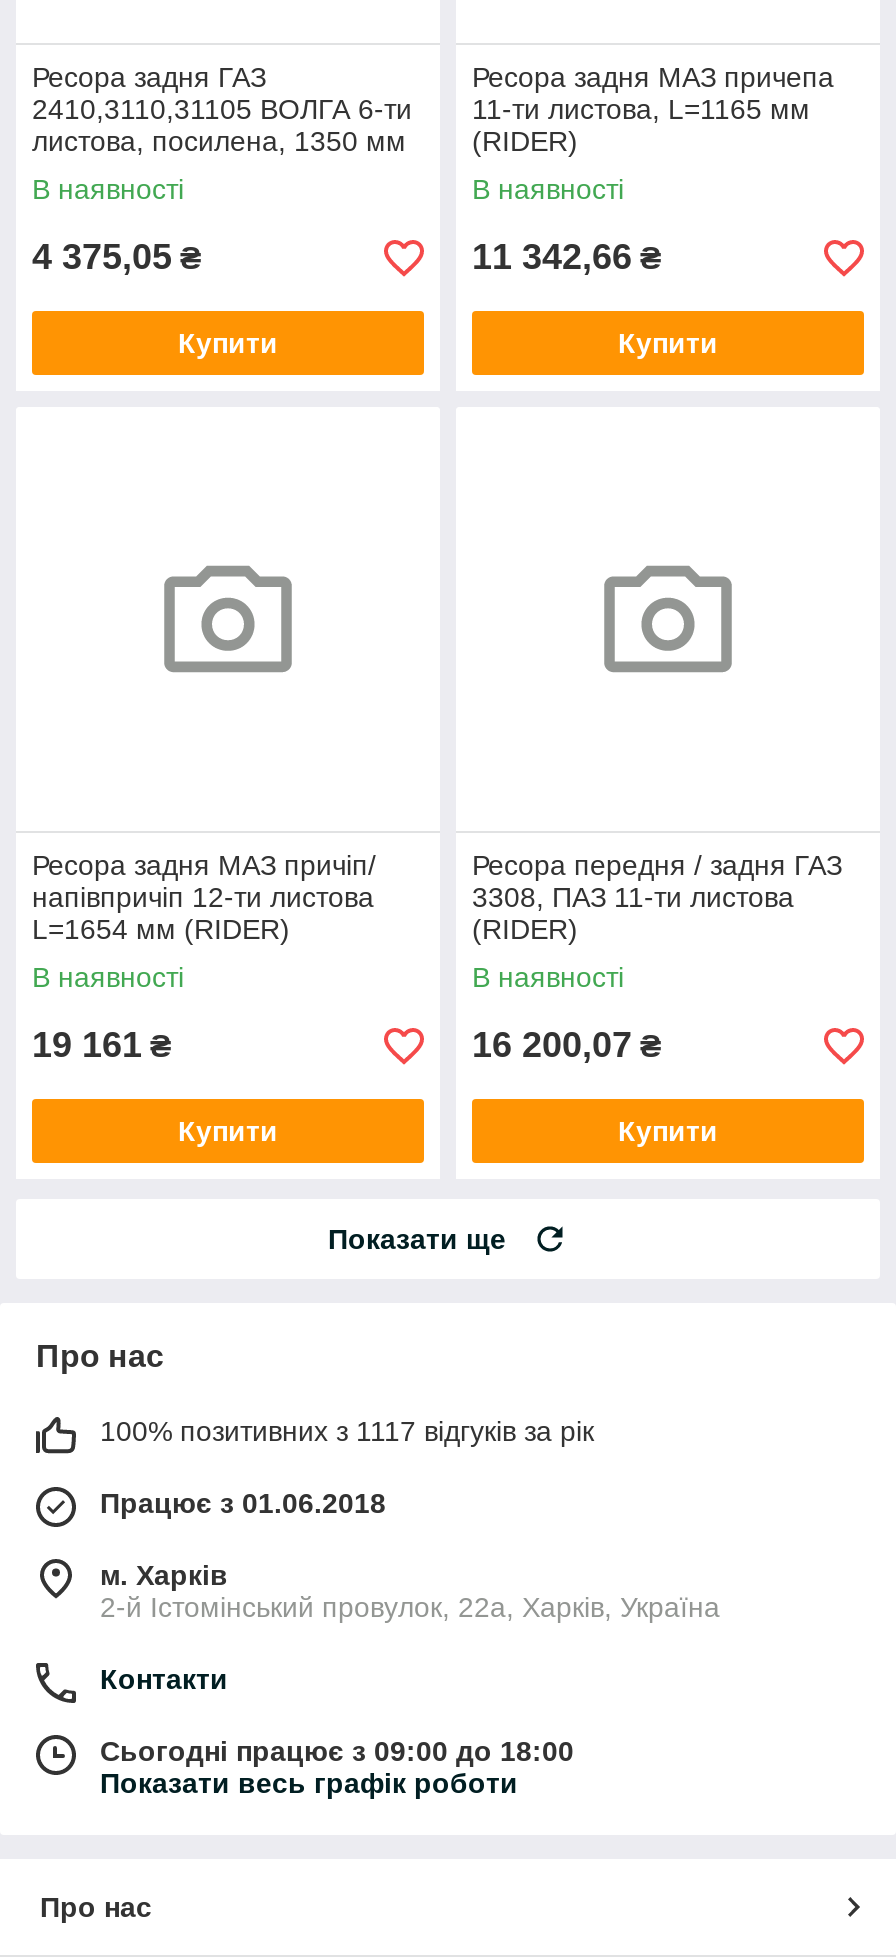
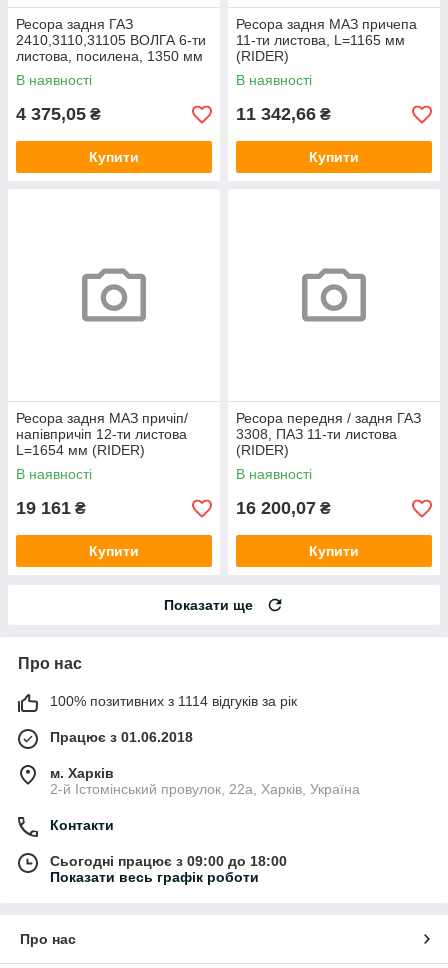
[100,1415,594,1447] 100% позитивних з 1117 відгуків за рік -> [50,693,297,709] 100% позитивних з 1114 відгуків за рік

